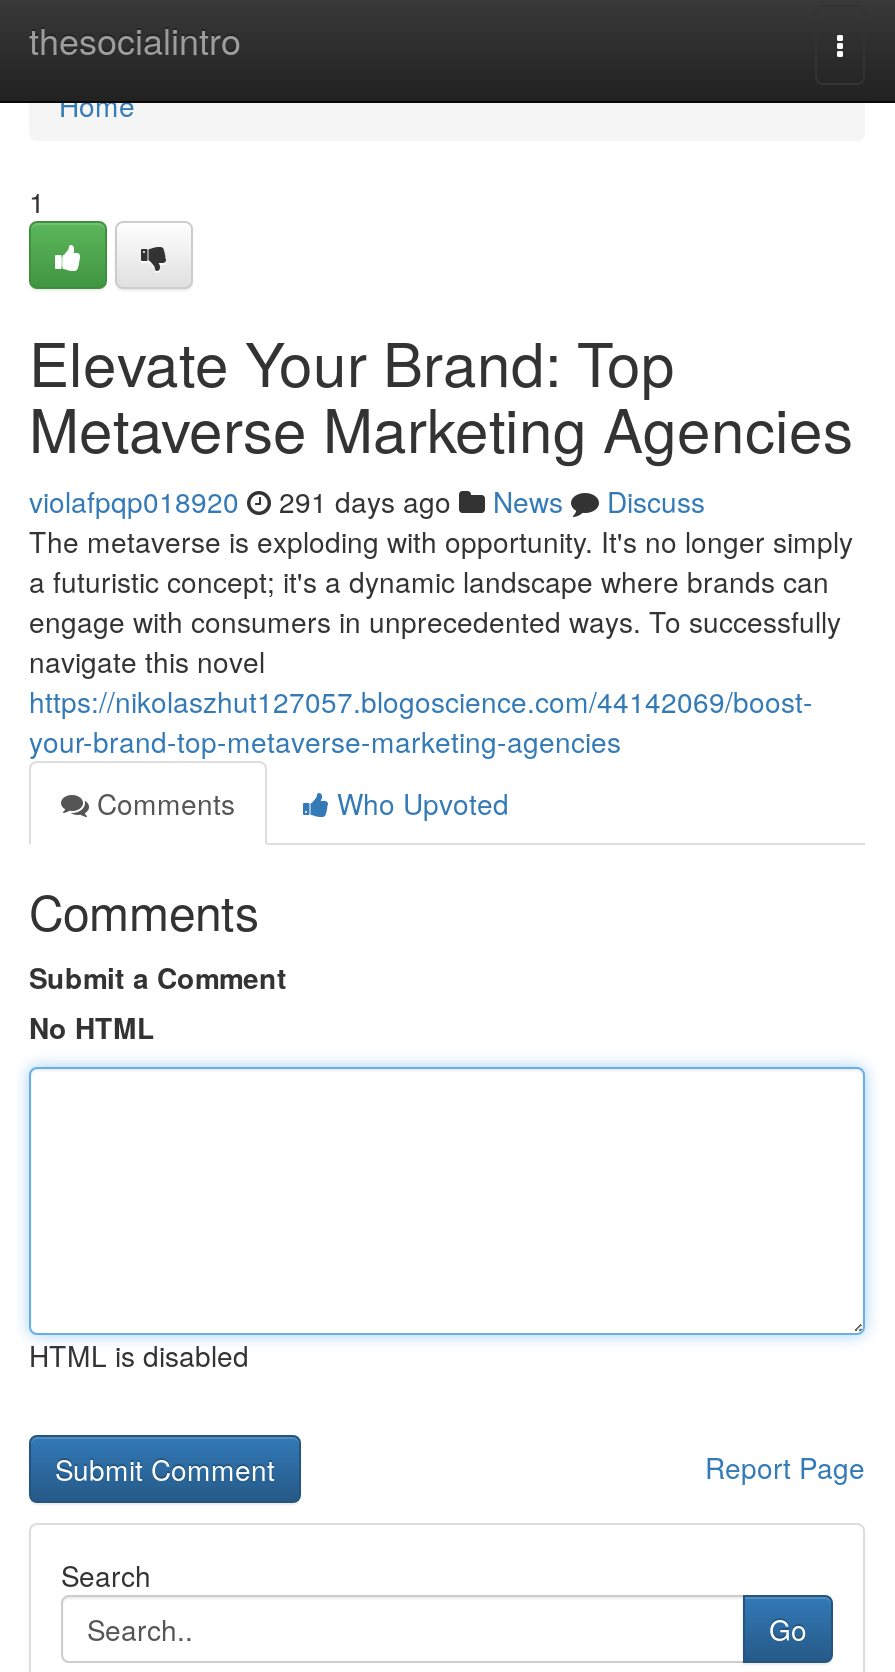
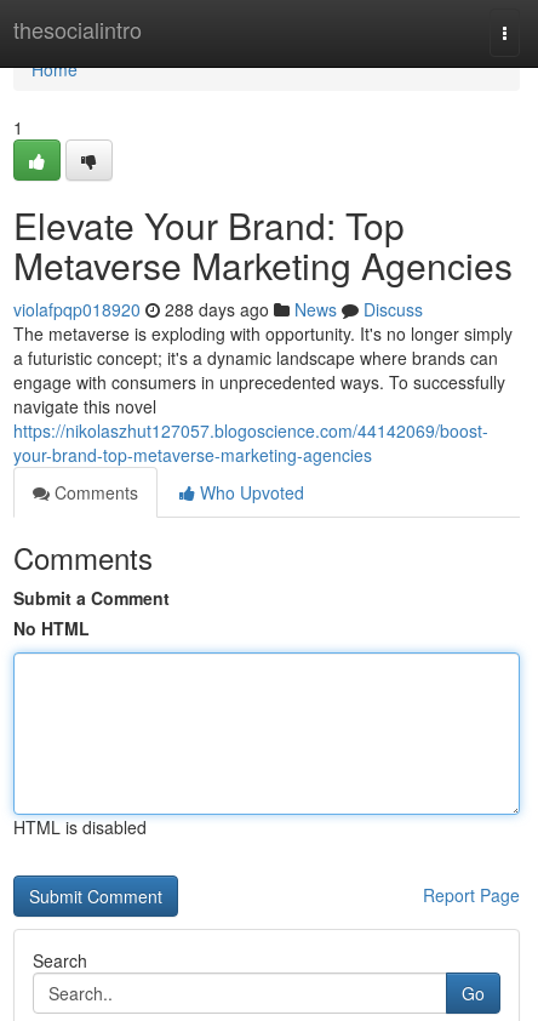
[29,481,705,521] violafpqp018920 291 days ago News Discuss -> [13,297,423,321] violafpqp018920 288 days ago News Discuss

